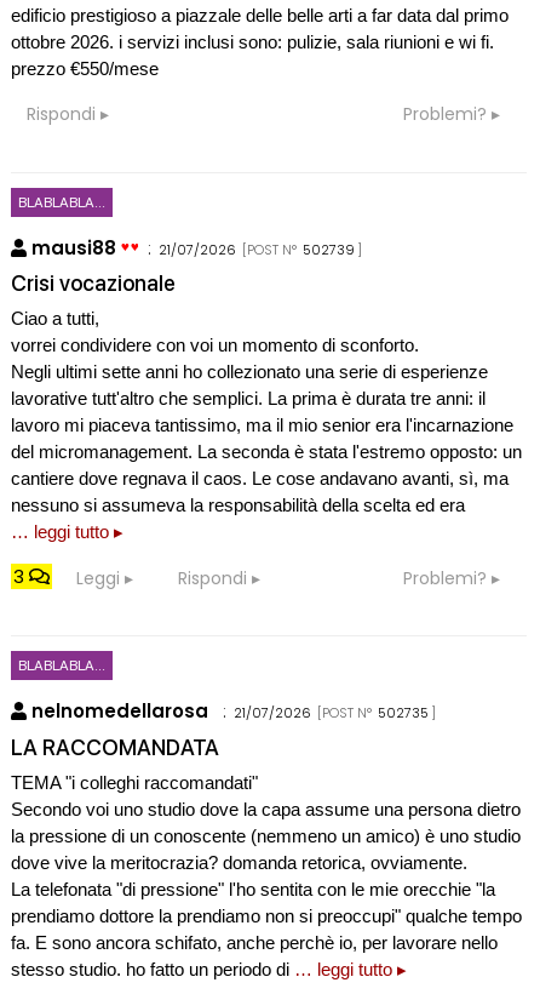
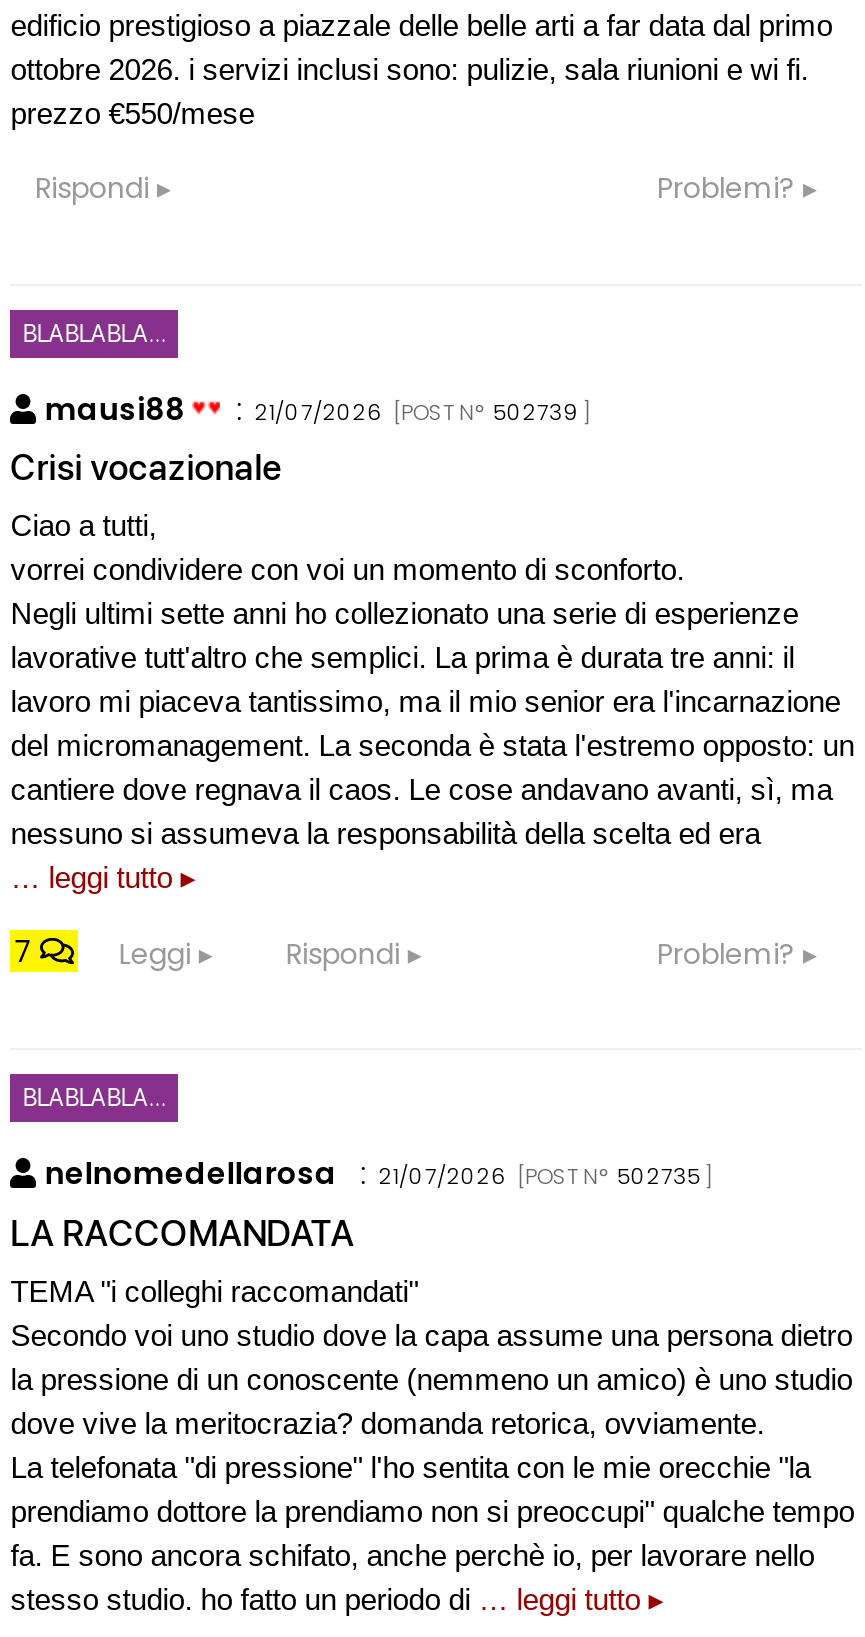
[14,564,120,590] 3 Leggi -> [14,930,191,973] 7 Leggi

